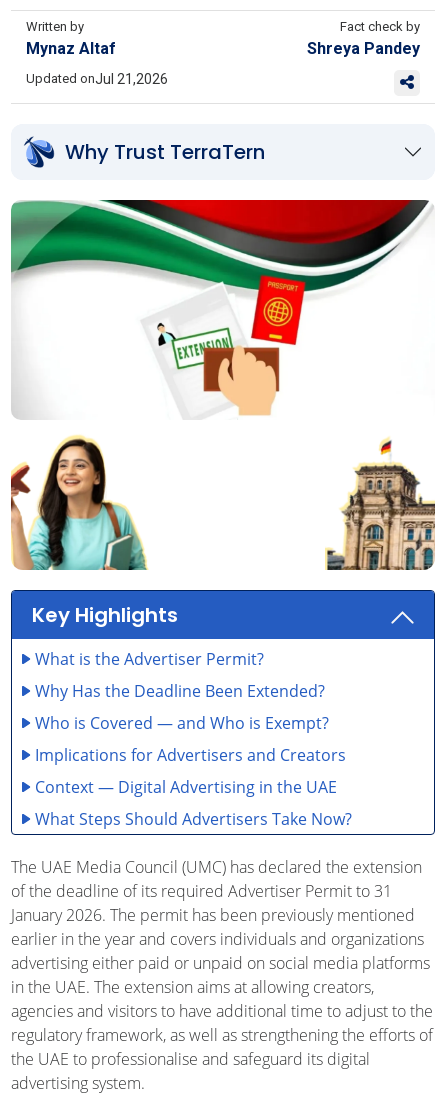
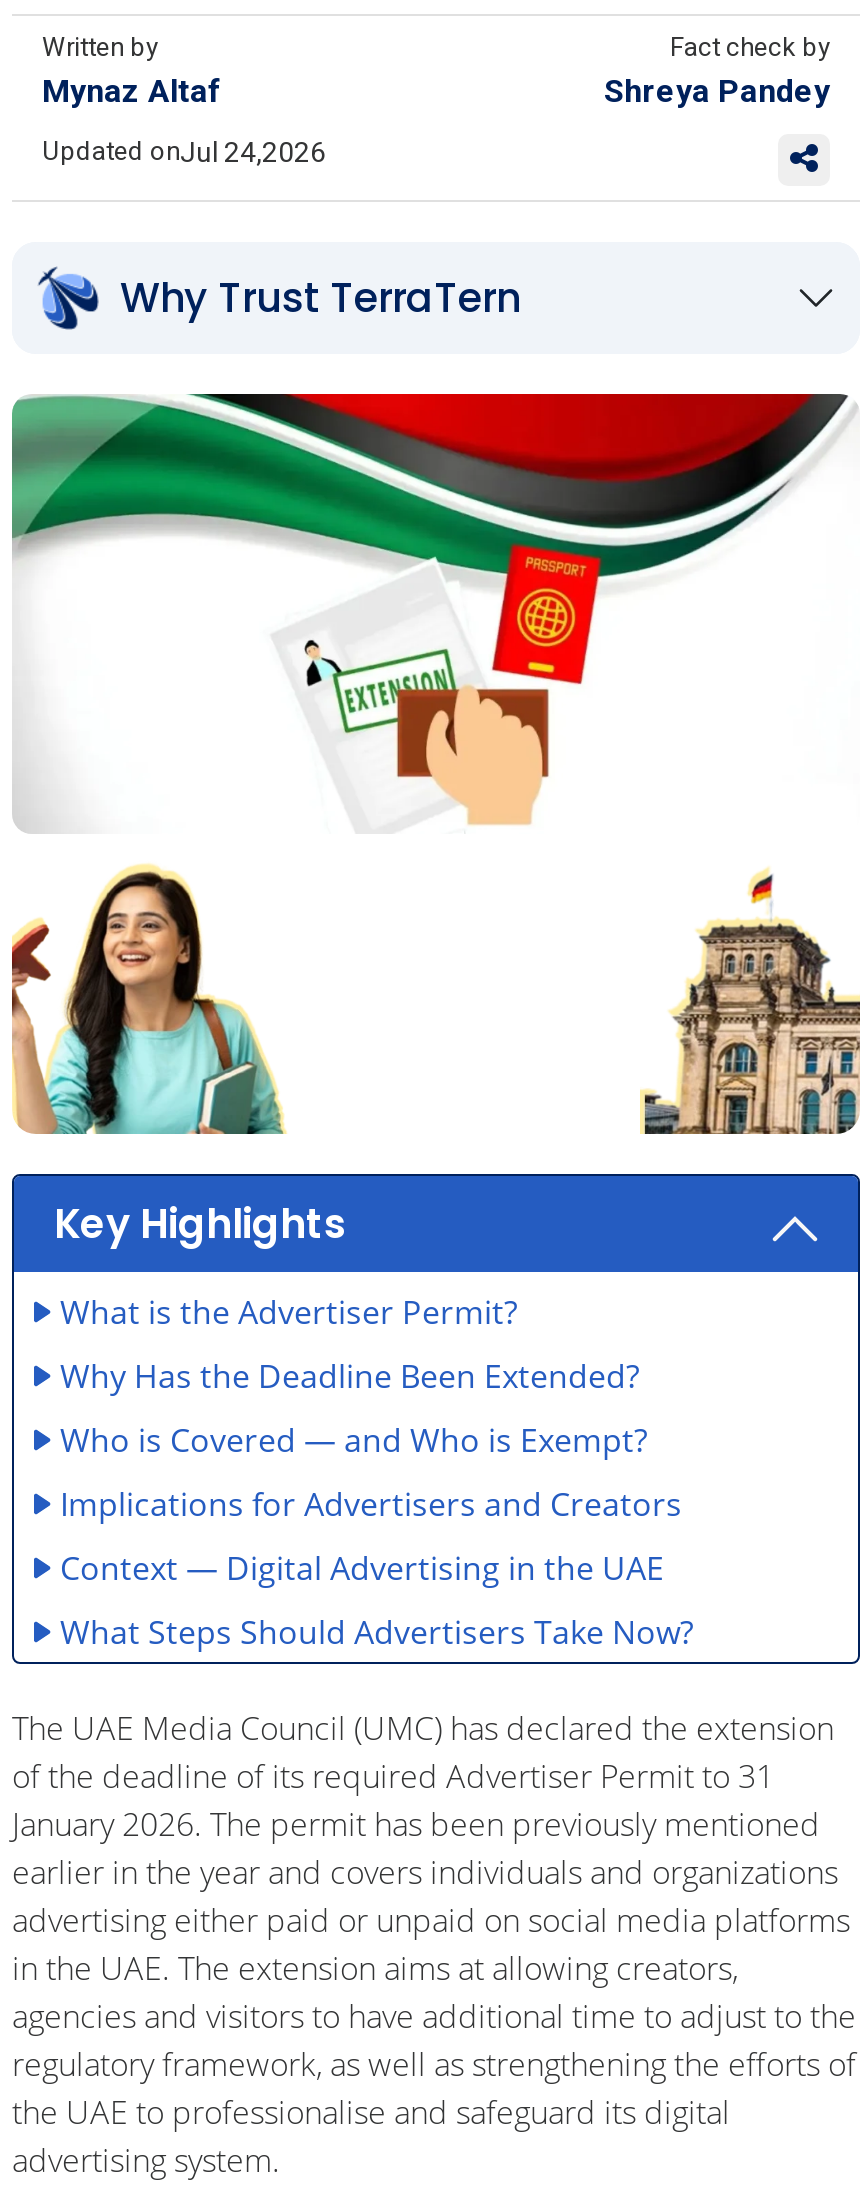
[26,71,168,87] Updated onJul 21,2026 -> [42,136,326,168] Updated onJul 24,2026

